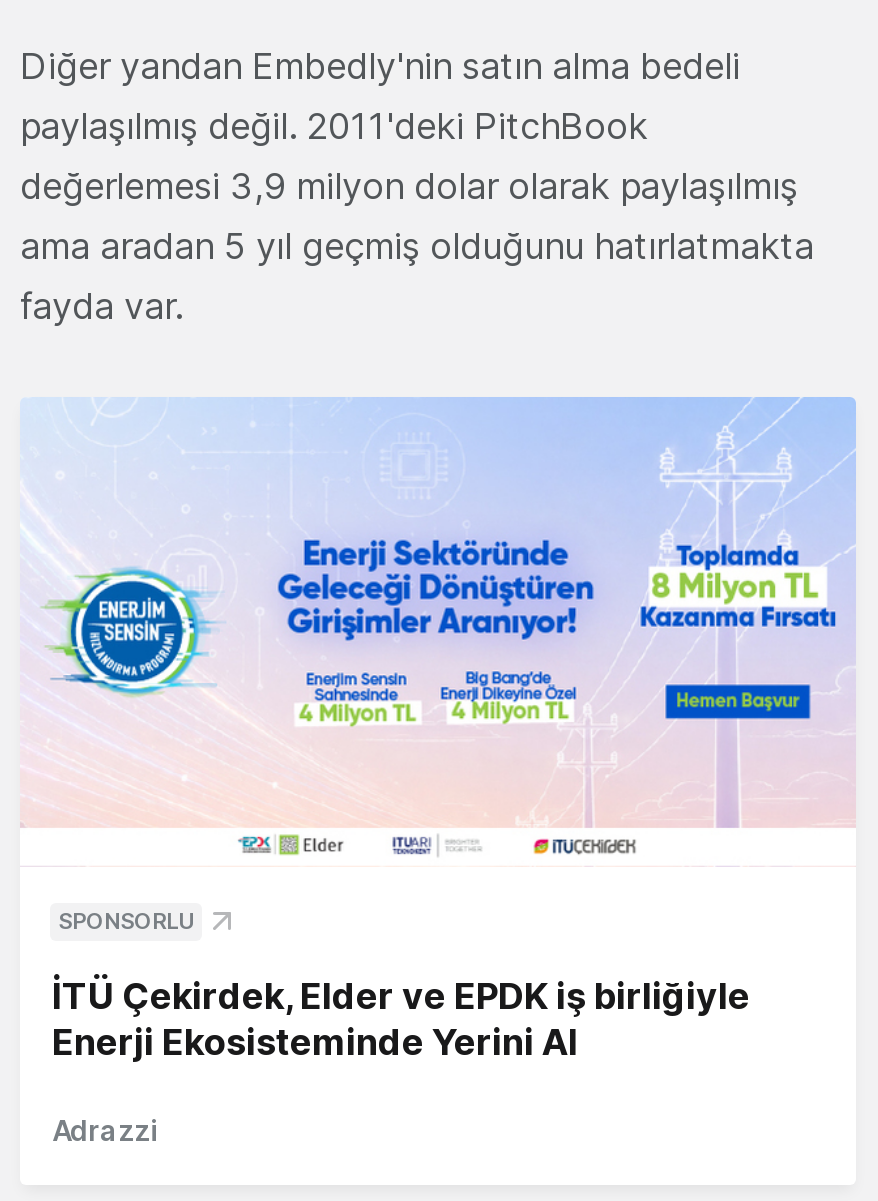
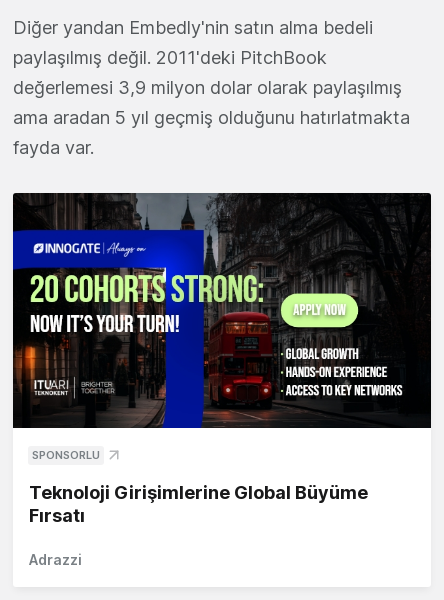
[20,397,856,867] [image] -> [12,192,432,429] [image]
[52,974,750,1062] İTÜ Çekirdek, Elder ve EPDK iş birliğiyle | Enerji Ekosisteminde Yerini Al -> [29,482,368,526] Teknoloji Girişimlerine Global Büyüme | Fırsatı

